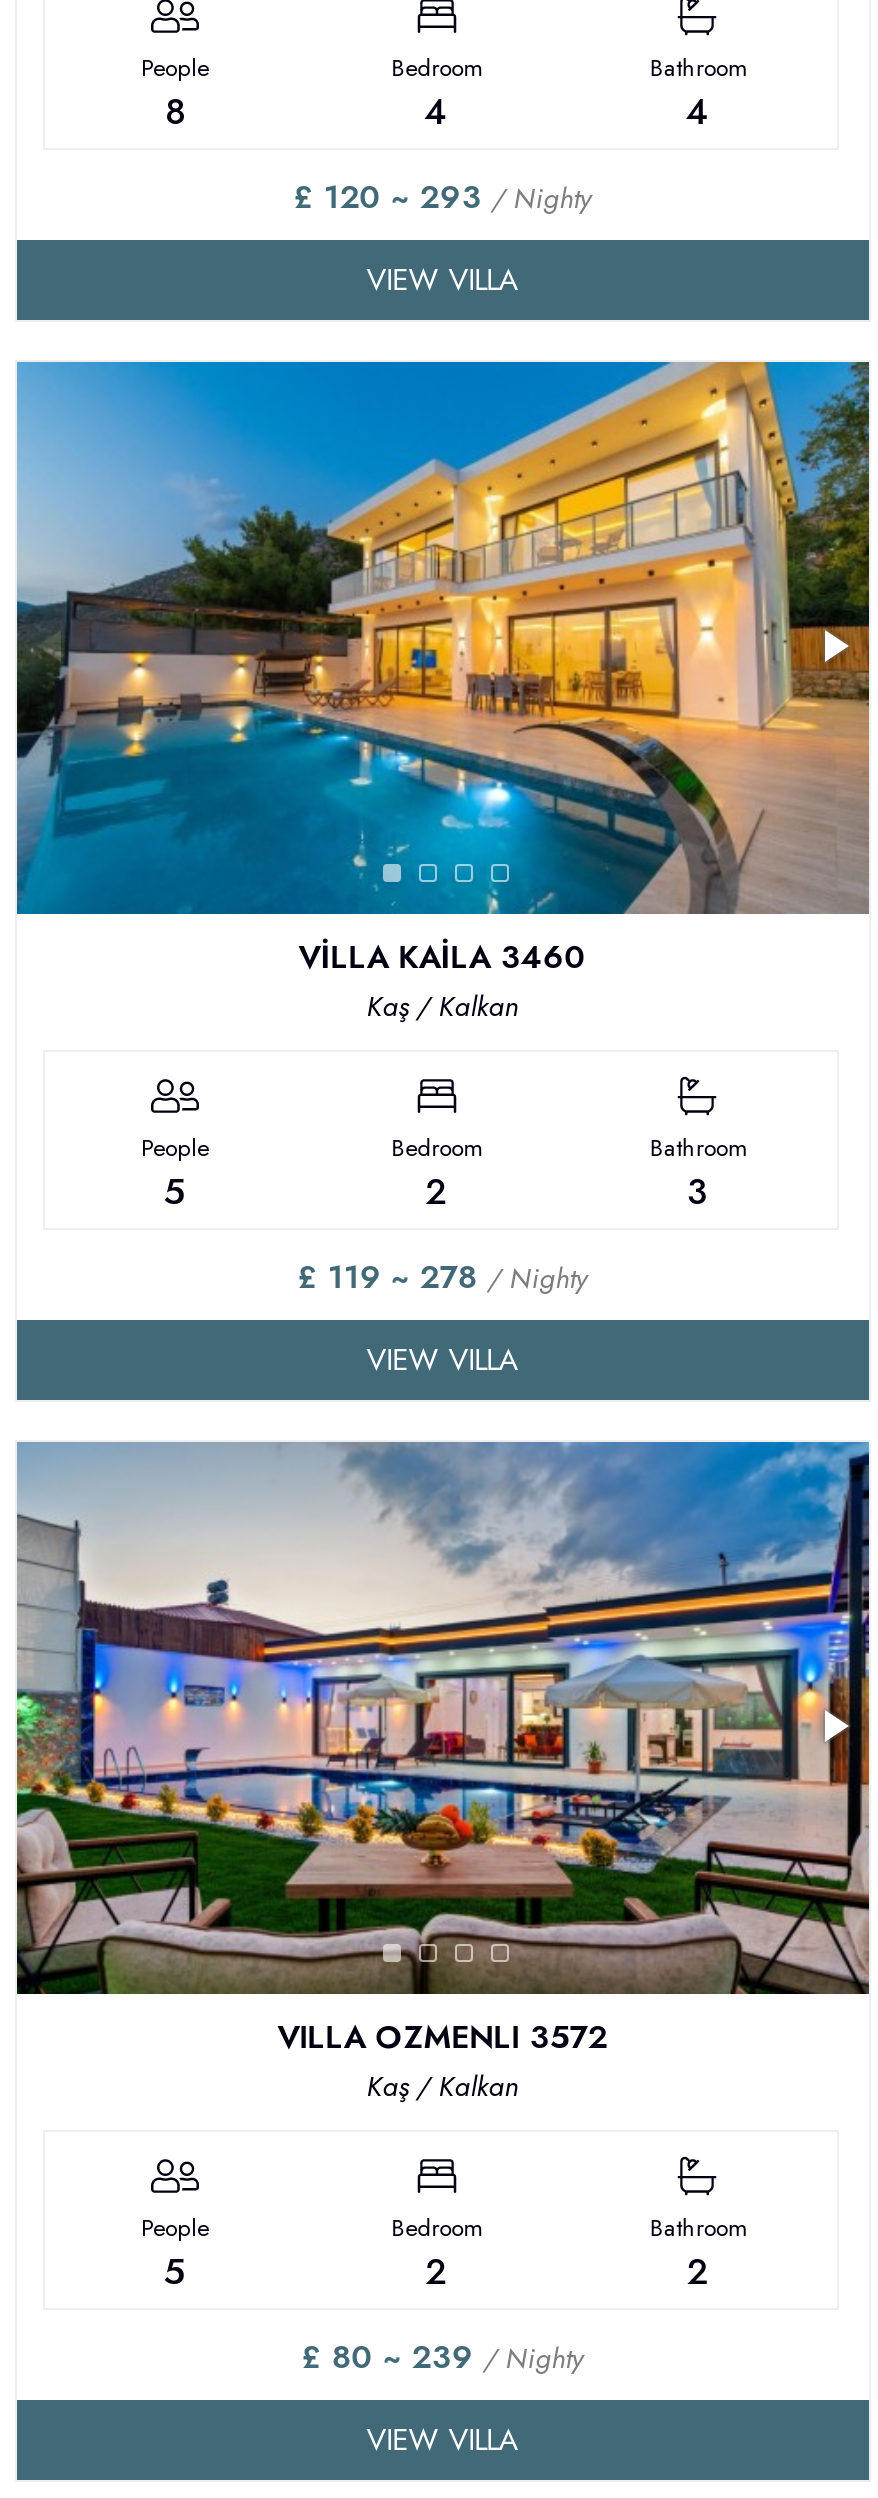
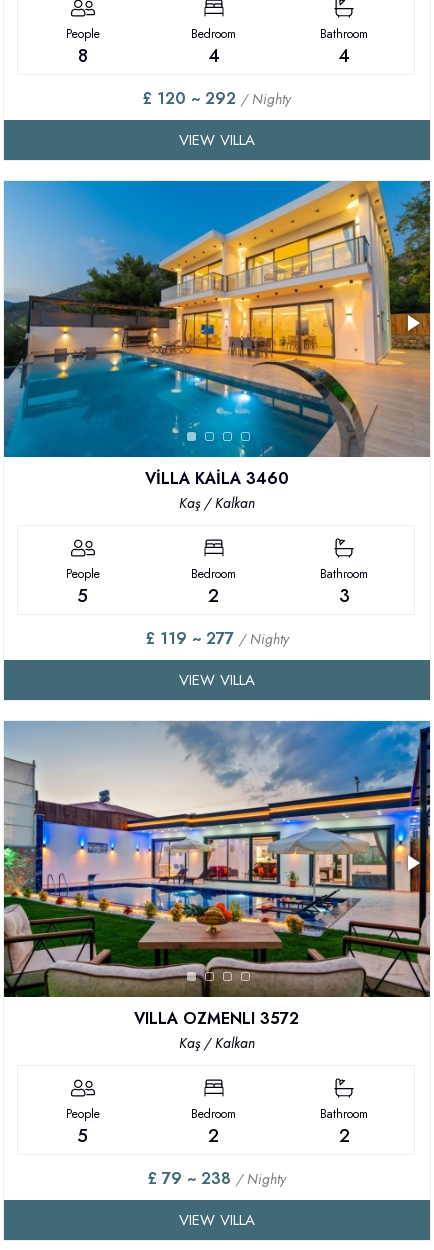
[294,174,592,220] £ 120 ~ 293 / Nighty -> [142,87,291,110] £ 120 ~ 292 / Nighty
[298,1254,588,1300] £ 119 ~ 278 / Nighty -> [145,627,289,650] £ 119 ~ 277 / Nighty
[302,2334,584,2380] £ 80 ~ 239 / Nighty -> [147,1167,286,1190] £ 79 ~ 238 / Nighty

